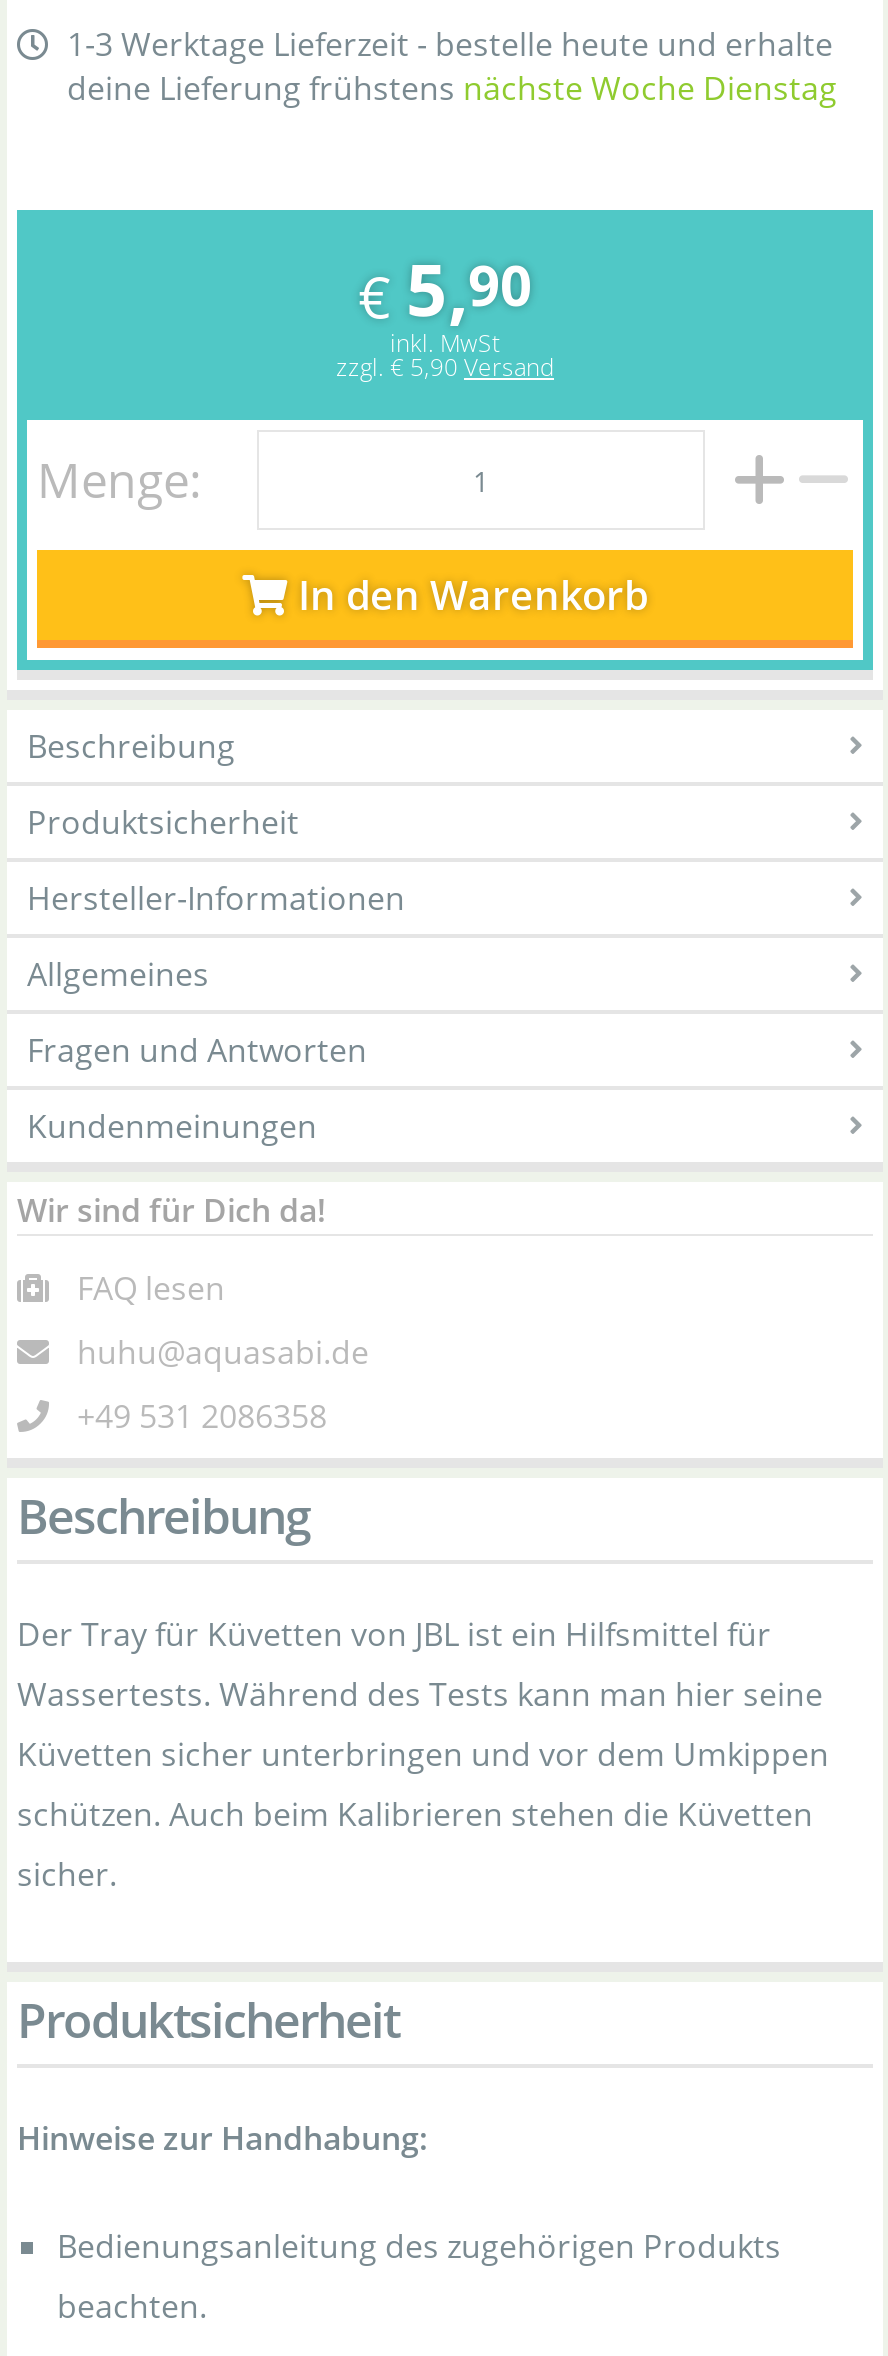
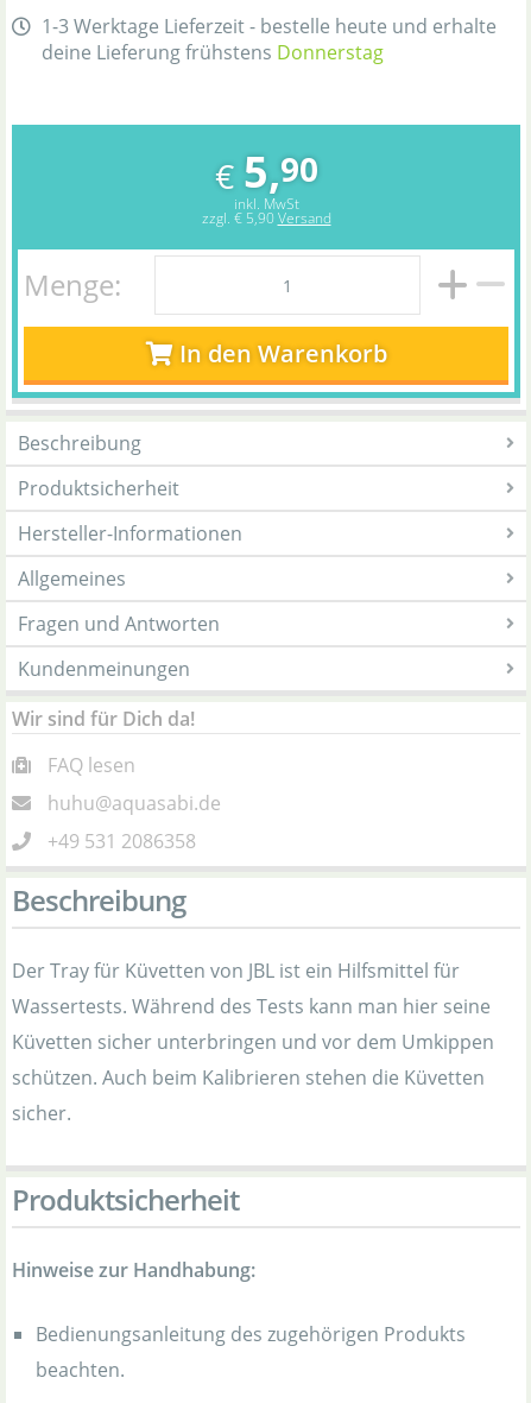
[67,66,837,110] deine Lieferung frühstens nächste Woche Dienstag -> [42,39,384,65] deine Lieferung frühstens Donnerstag

